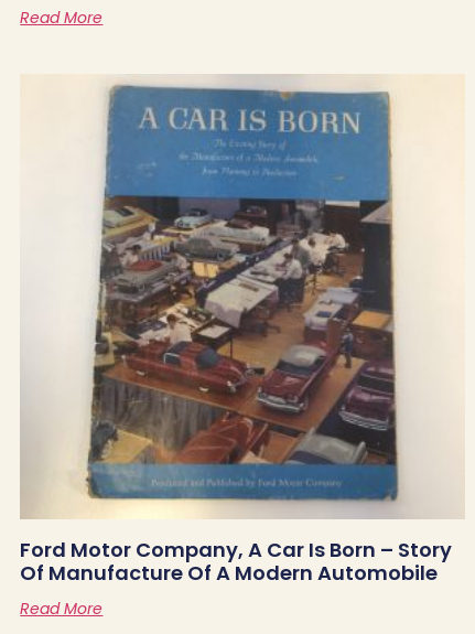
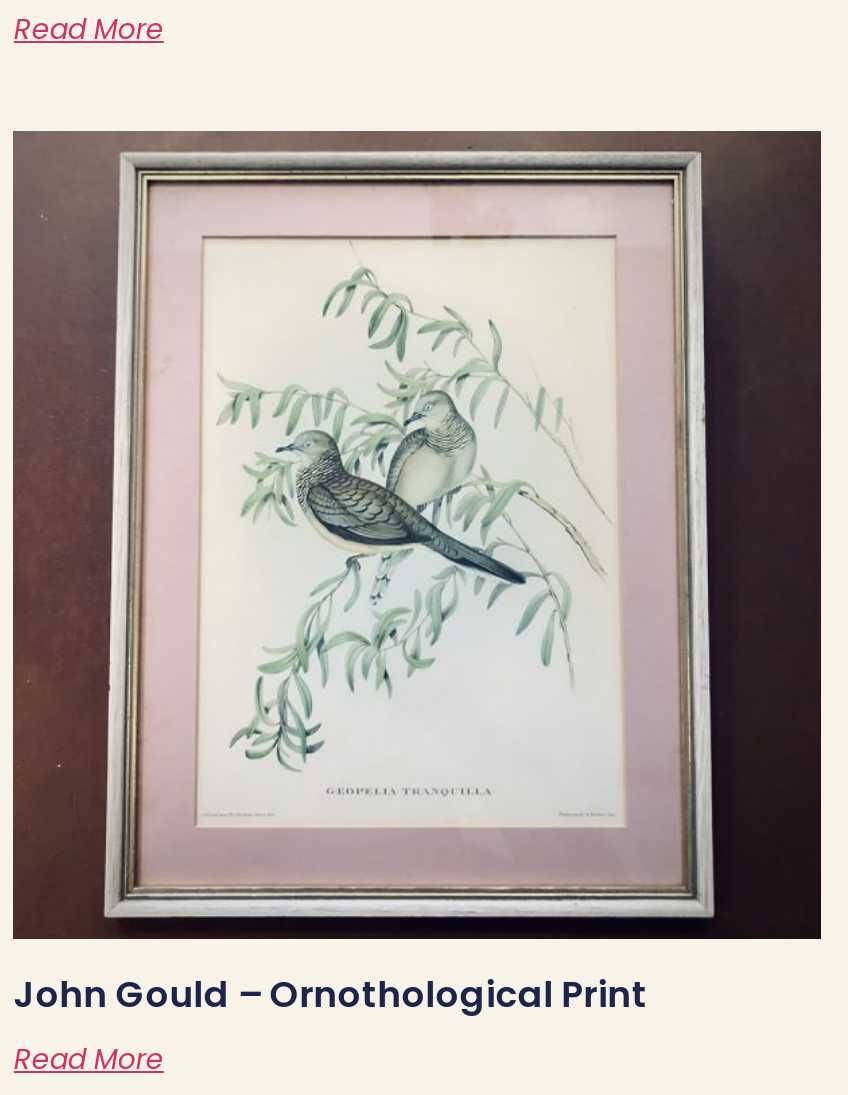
[20,75,465,586] [image] | Ford Motor Company, A Car Is Born – Story | Of Manufacture Of A Modern Automobile -> [11,129,823,1018] [image] | John Gould – Ornothological Print

